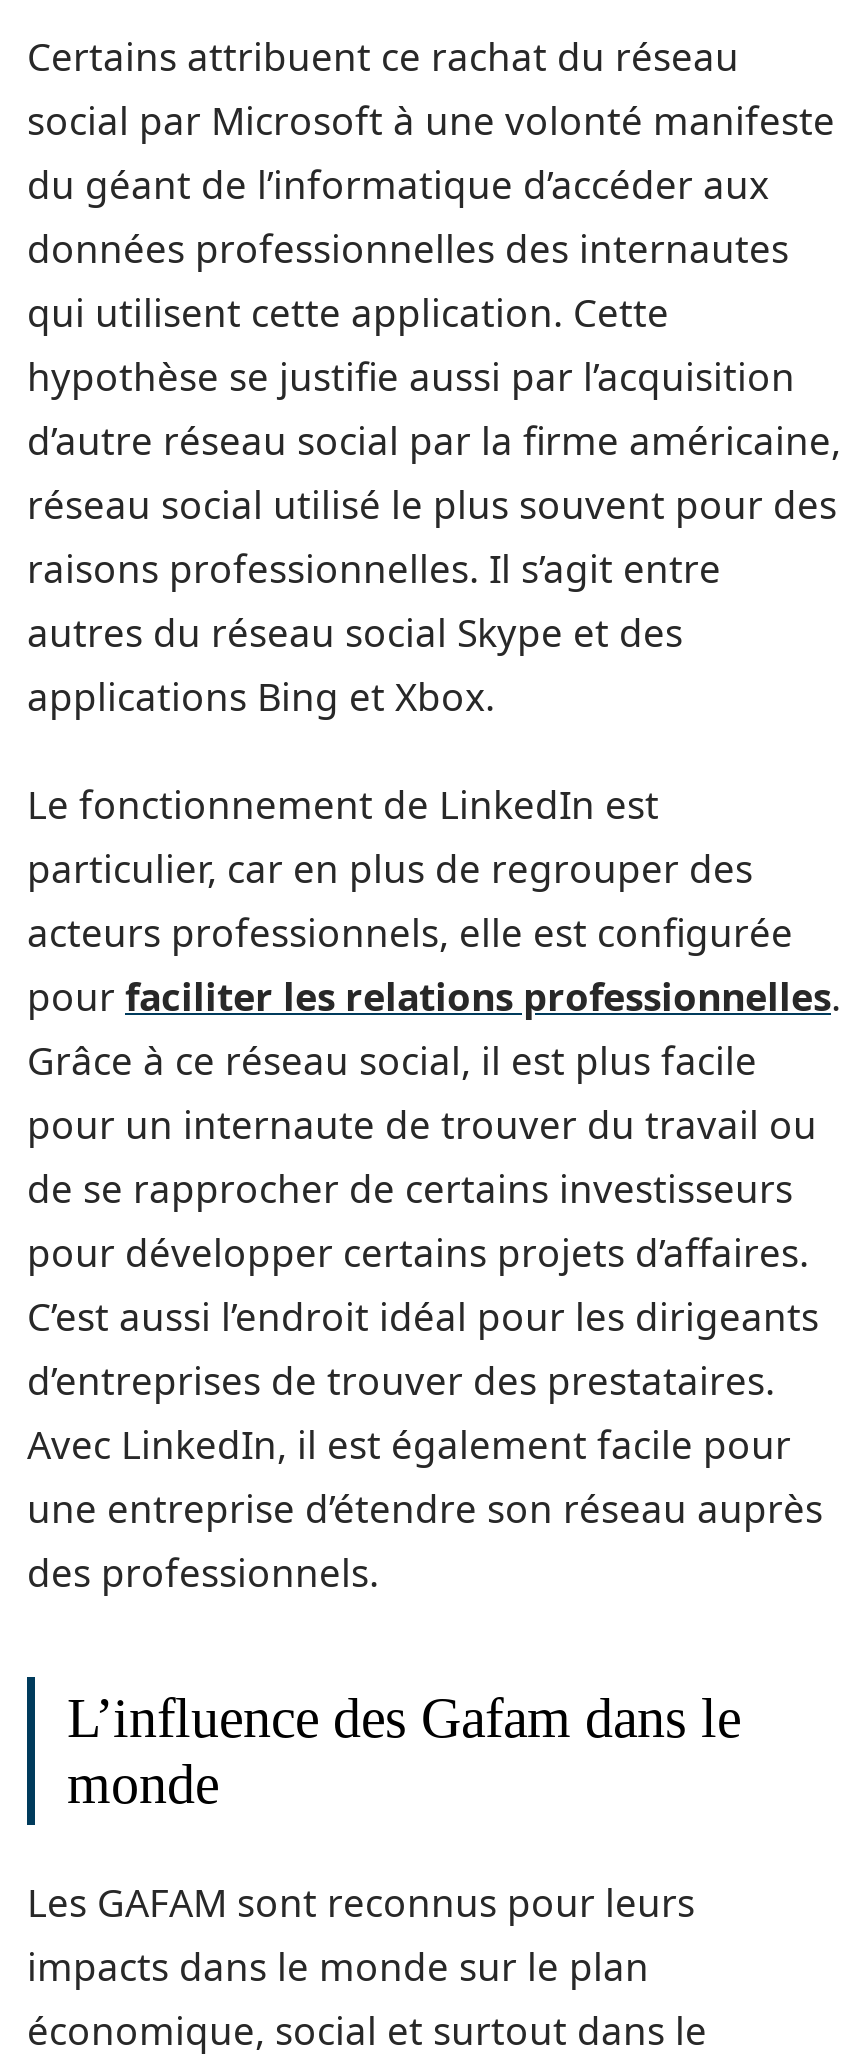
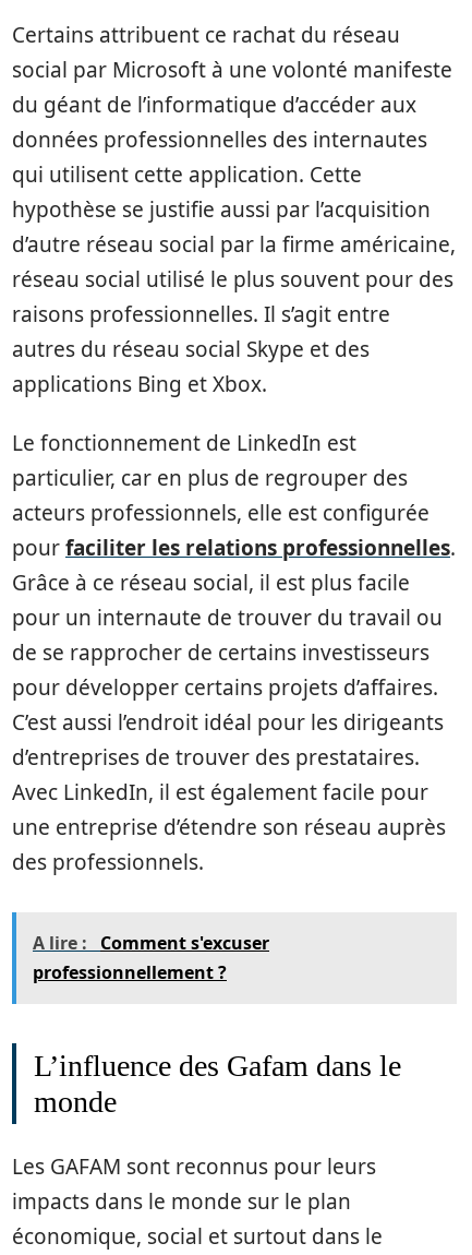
none -> [11,911,456,1005] [image] | A lire : Comment s'excuser | professionnellement ?

